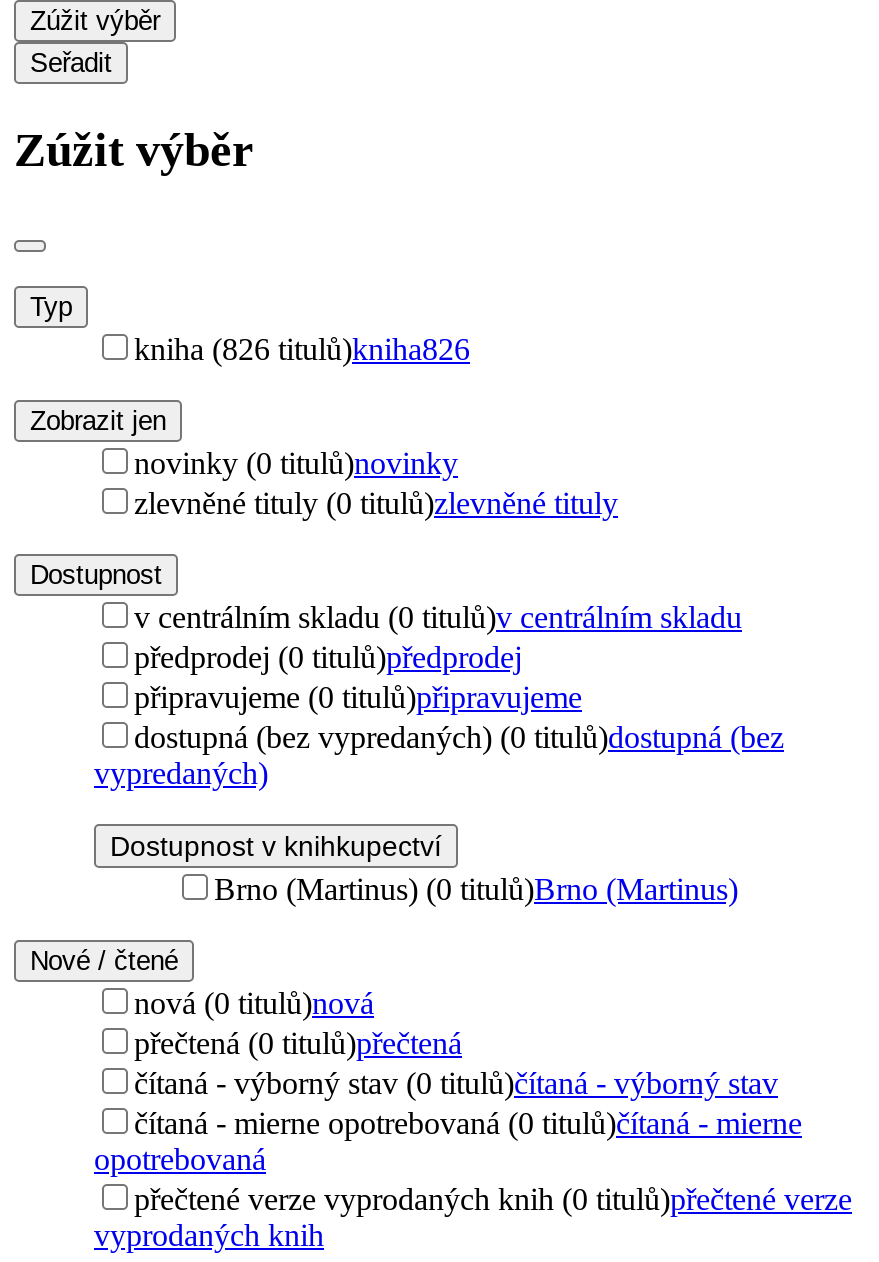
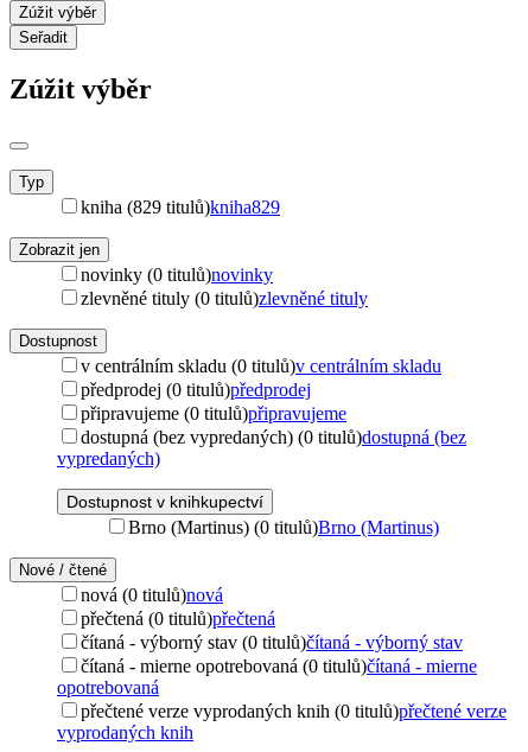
[134,331,470,365] kniha (826 titulů)kniha826 -> [81,196,280,217] kniha (829 titulů)kniha829

